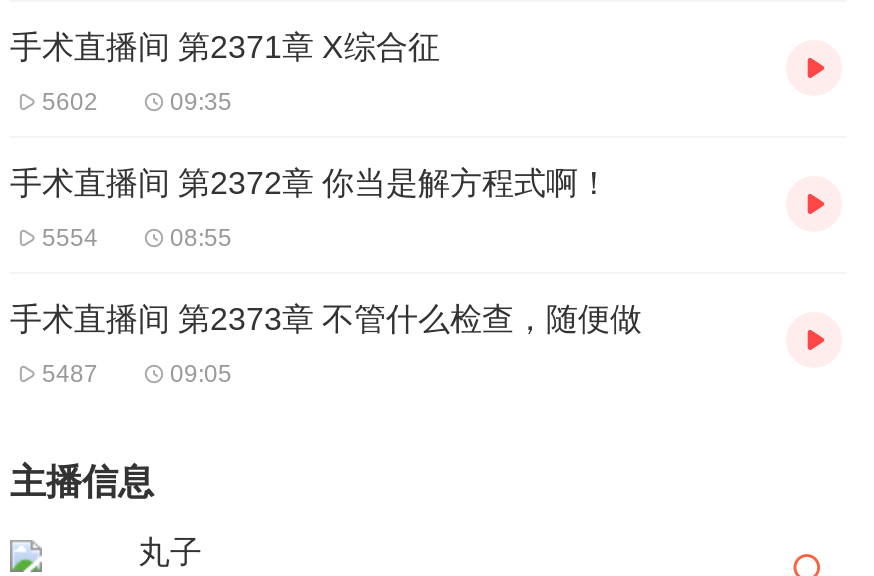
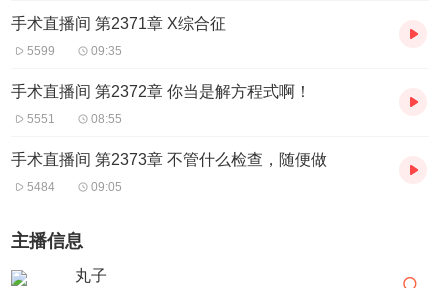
[42,88,98,116] 5602 -> [27,44,55,58] 5599
[42,224,98,252] 5554 -> [27,112,55,126] 5551
[42,360,98,388] 5487 -> [27,180,55,194] 5484

